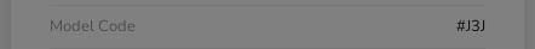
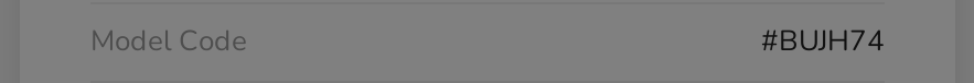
[456,16,485,37] #J3J -> [761,22,885,62] #BUJH74

